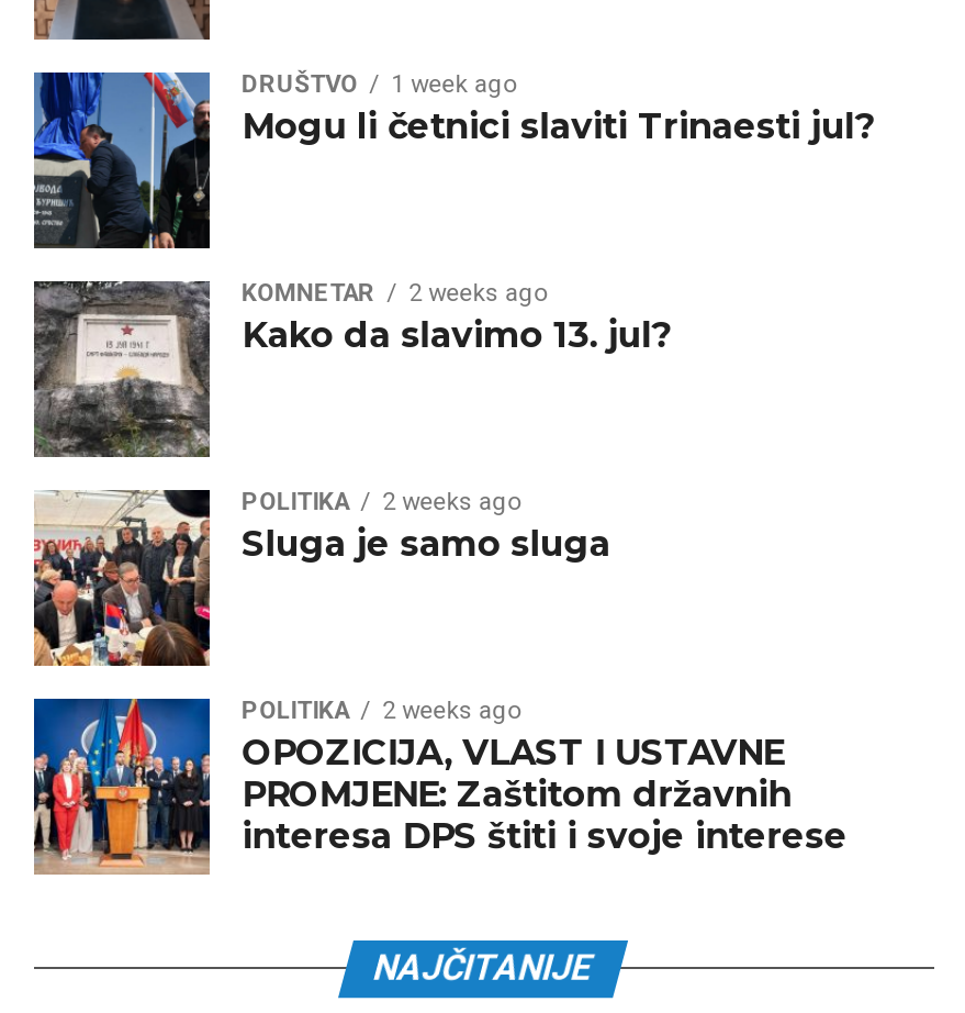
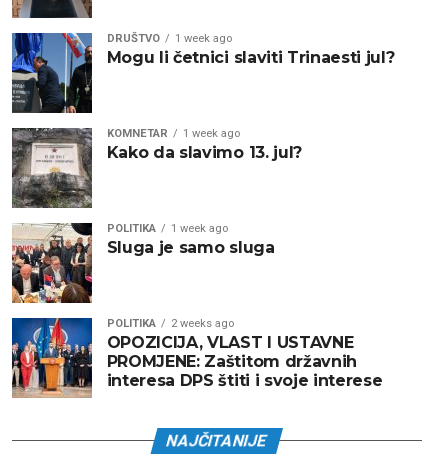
[242,280,547,309] KOMNETAR 2 weeks ago -> [107,127,240,140] KOMNETAR 1 week ago
[242,489,521,517] POLITIKA 2 weeks ago -> [107,222,228,235] POLITIKA 1 week ago

